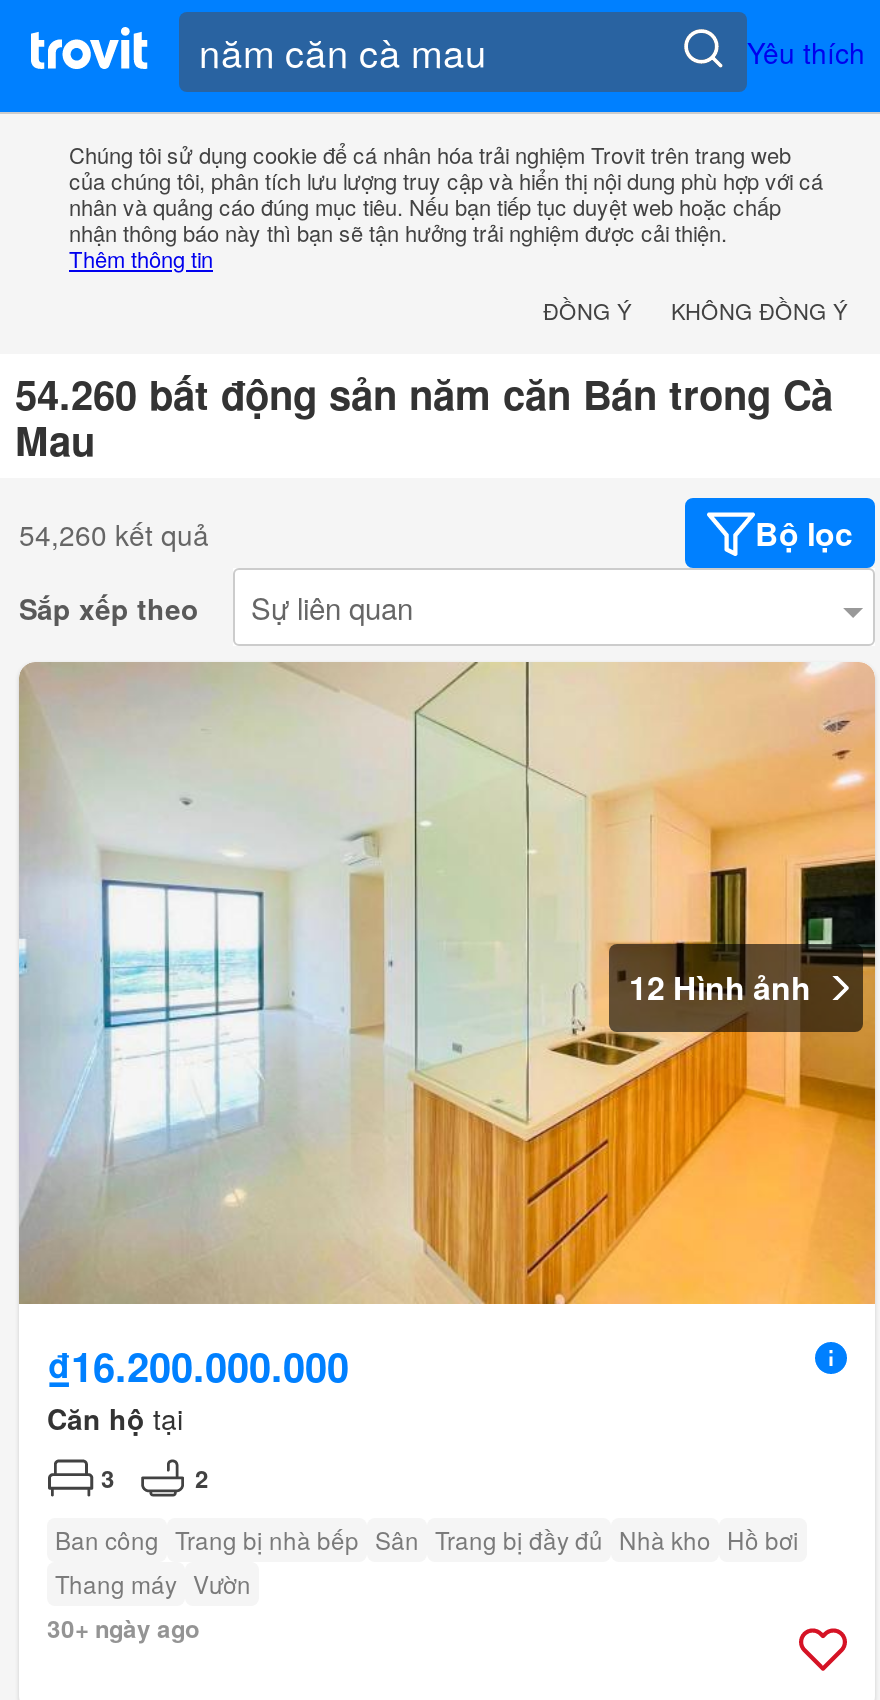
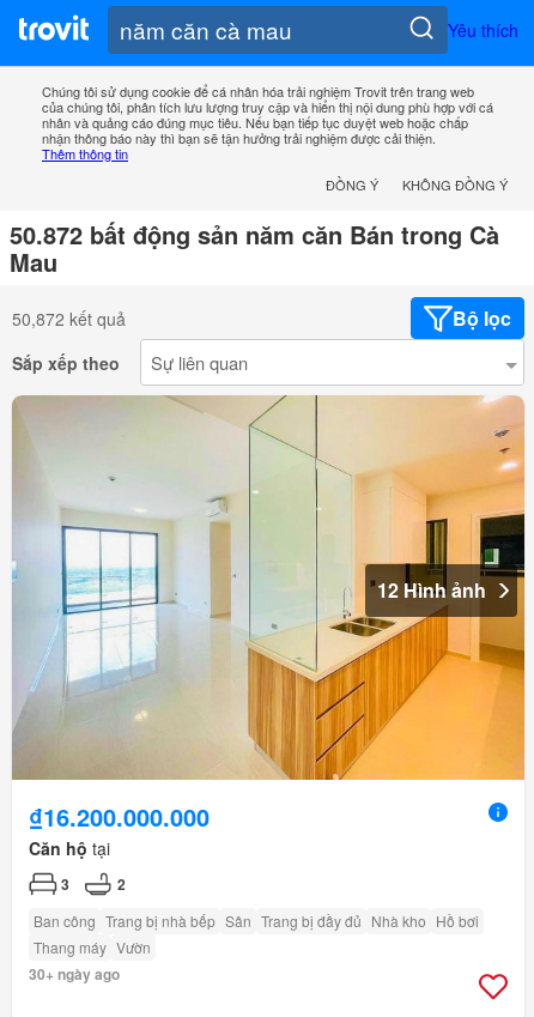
[15,365,833,423] 54.260 bất động sản năm căn Bán trong Cà -> [10,217,499,252] 50.872 bất động sản năm căn Bán trong Cà
[19,514,209,554] 54,260 kết quả -> [12,307,126,330] 50,872 kết quả

